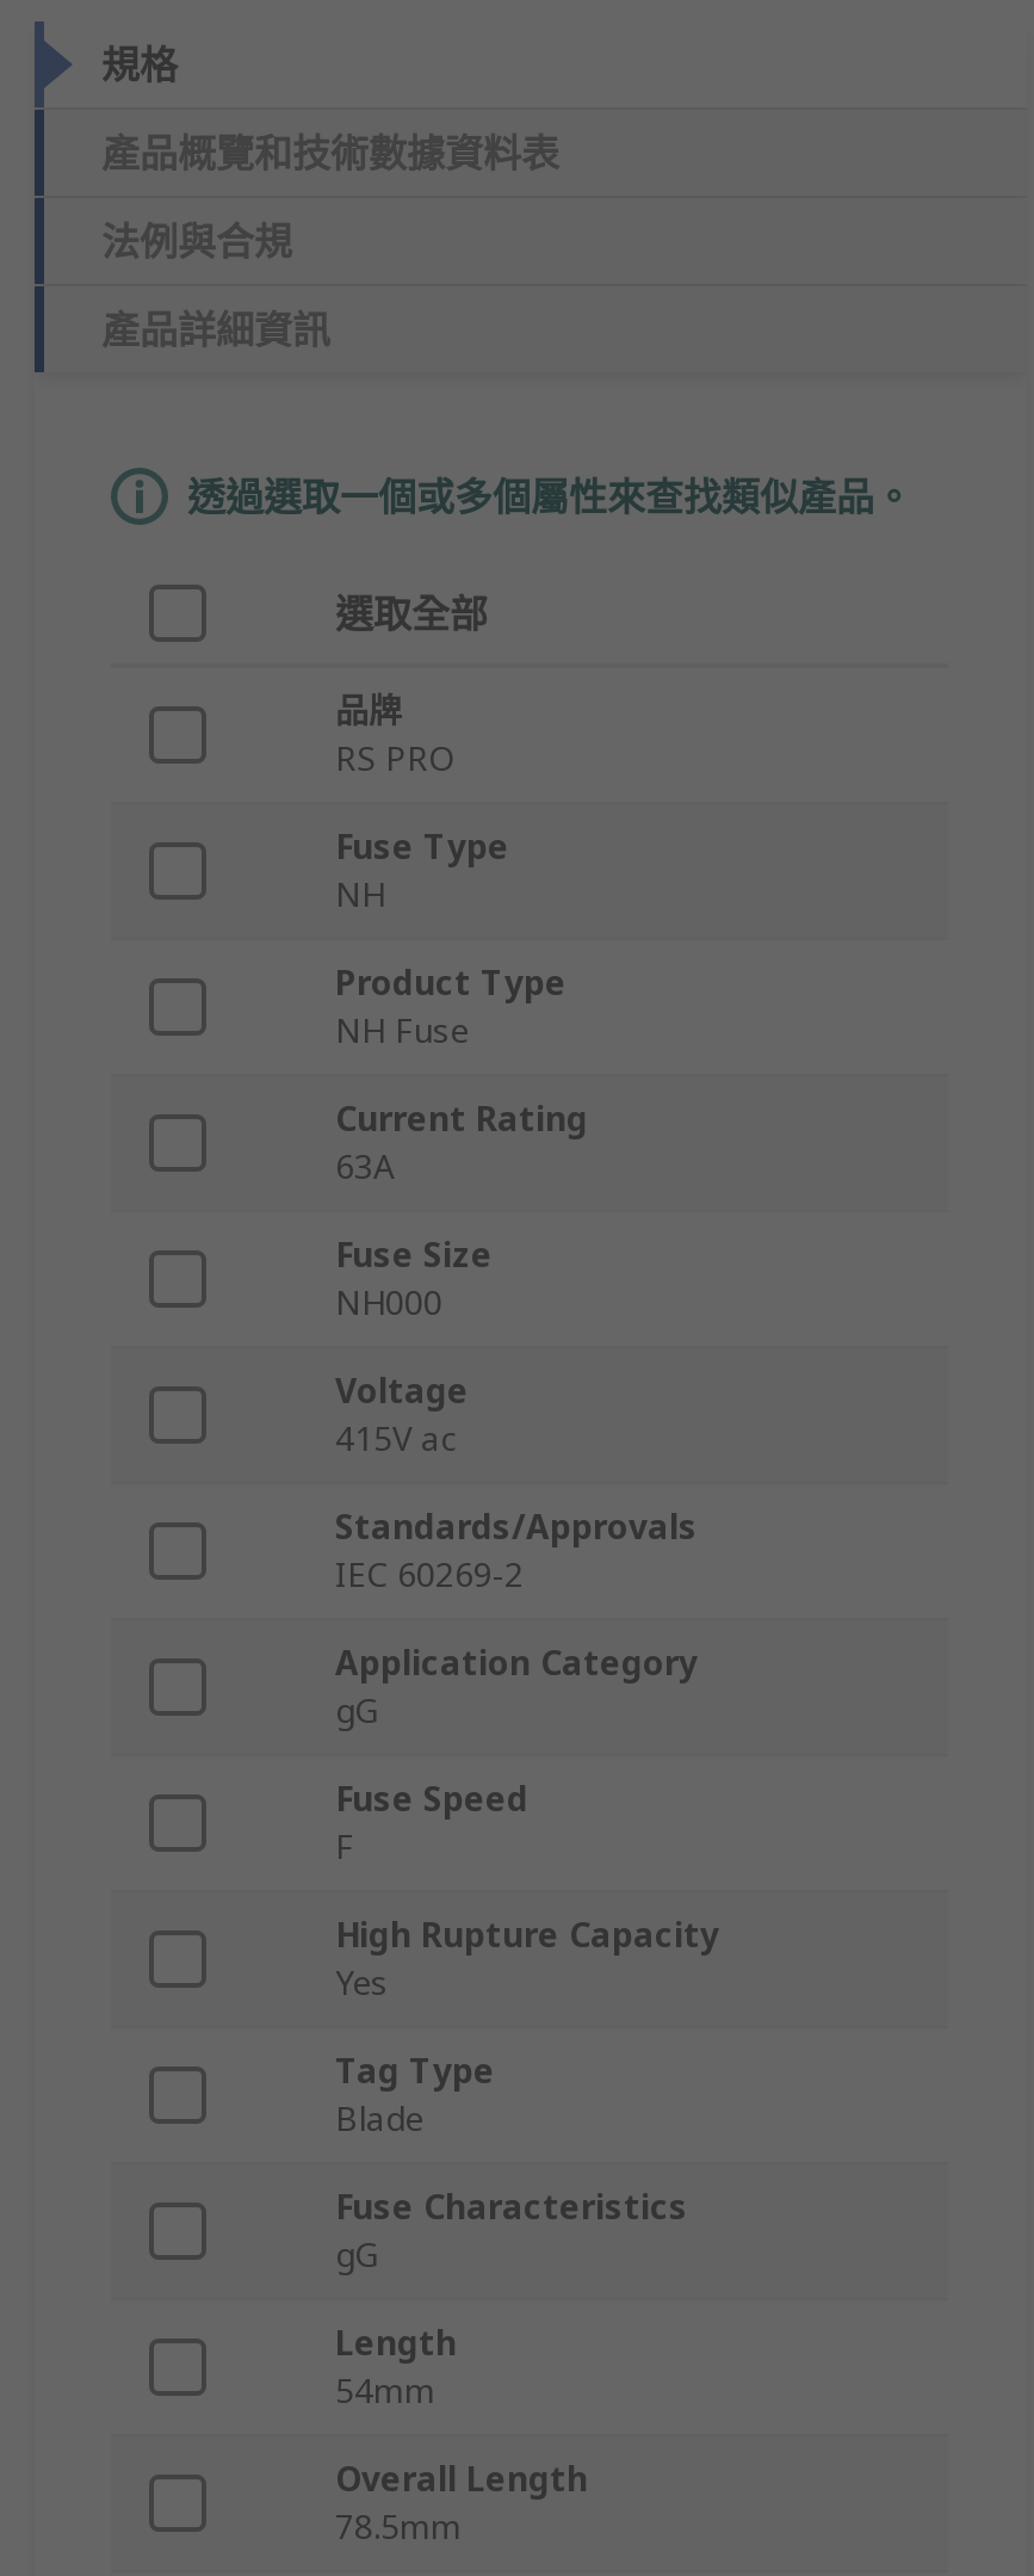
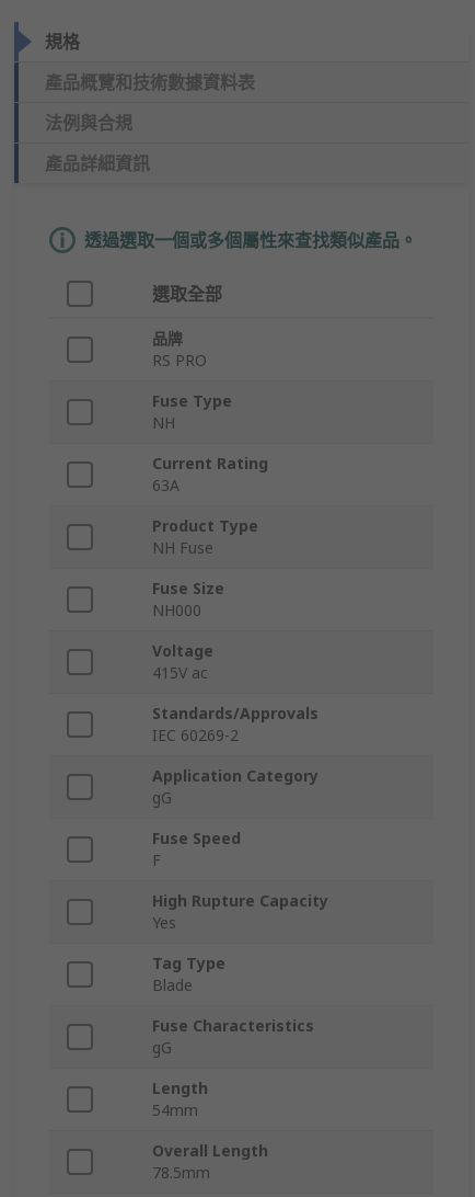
moved [335,959,566,1052] -> [152,515,258,558]: Product Type | NH Fuse
moved [335,1095,588,1188] -> [152,452,268,495]: Current Rating | 63A

